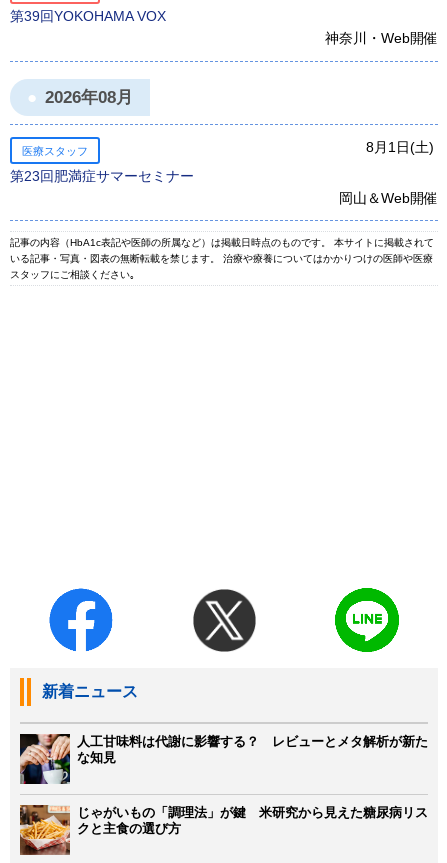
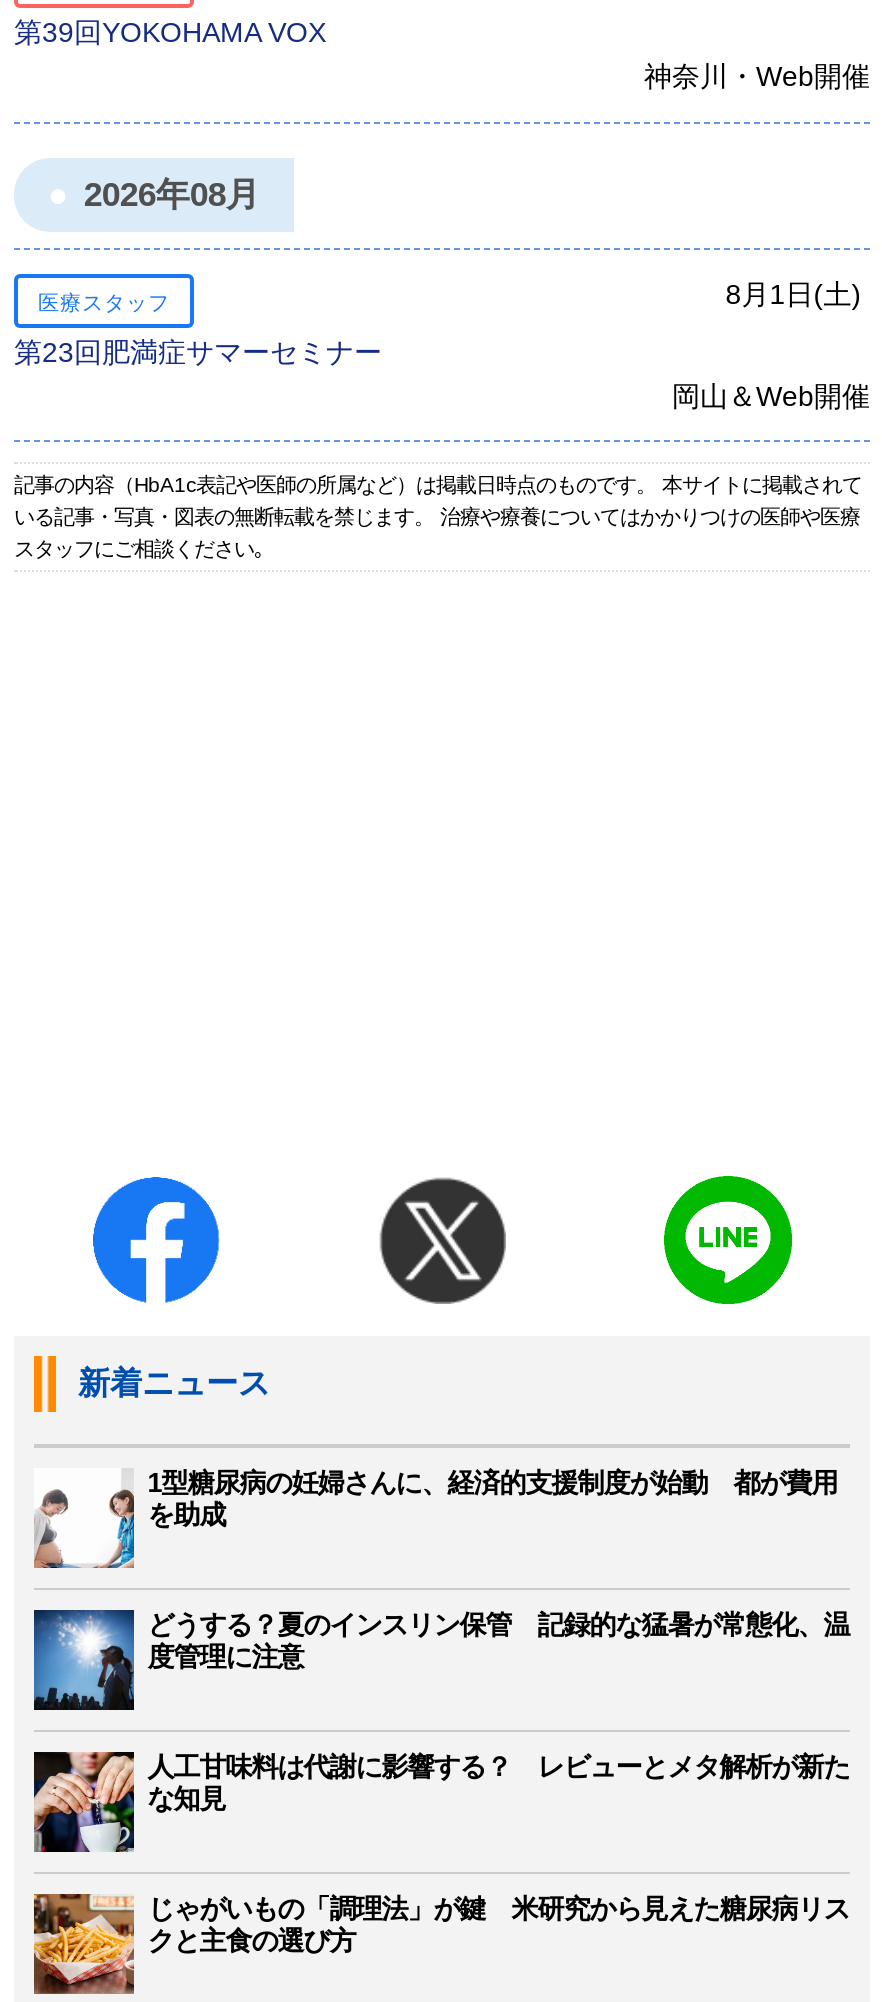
none -> [32,1608,849,1712] [image] | どうする？夏のインスリン保管 記録的な猛暑が常態化、温 | 度管理に注意
none -> [34,1467,837,1570] [image] | 1型糖尿病の妊婦さんに、経済的支援制度が始動 都が費用 | を助成

